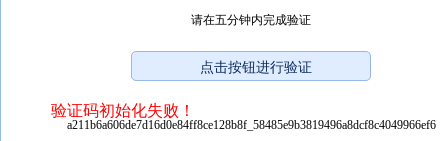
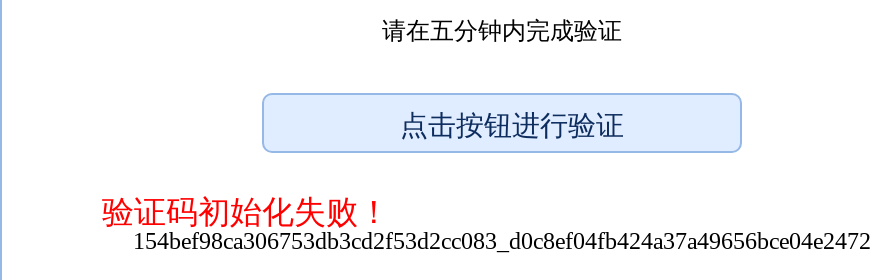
[66,118,435,132] a211b6a606de7d16d0e84ff8ce128b8f_58485e9b3819496a8dcf8c4049966ef6 -> [133,227,871,255] 154bef98ca306753db3cd2f53d2cc083_d0c8ef04fb424a37a49656bce04e2472

